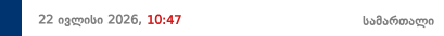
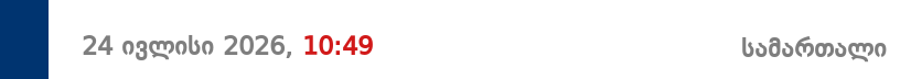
[38,13,181,31] 22 ივლისი 2026, 10:47 -> [82,31,373,68] 24 ივლისი 2026, 10:49

